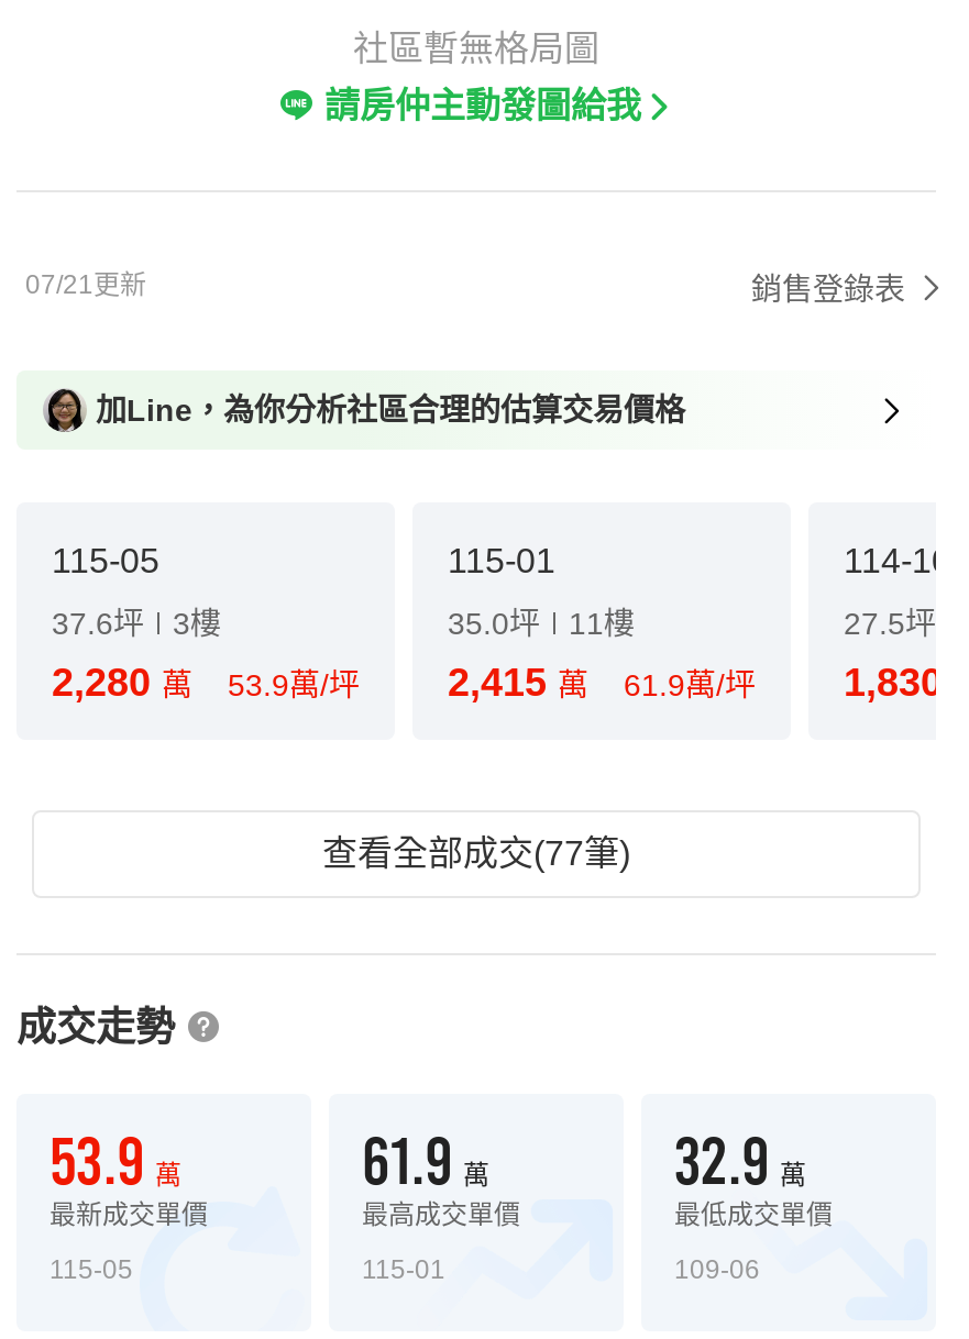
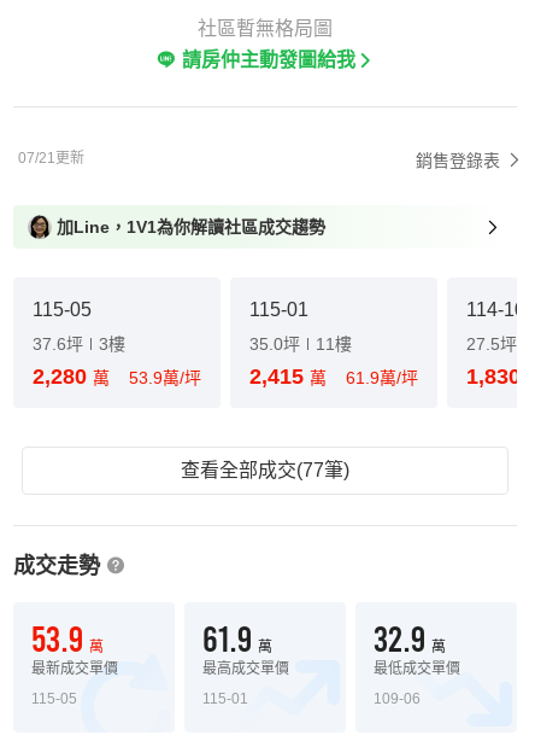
[96,392,685,428] 加Line，為你分析社區合理的估算交易價格 -> [57,217,325,237] 加Line，1V1為你解讀社區成交趨勢

